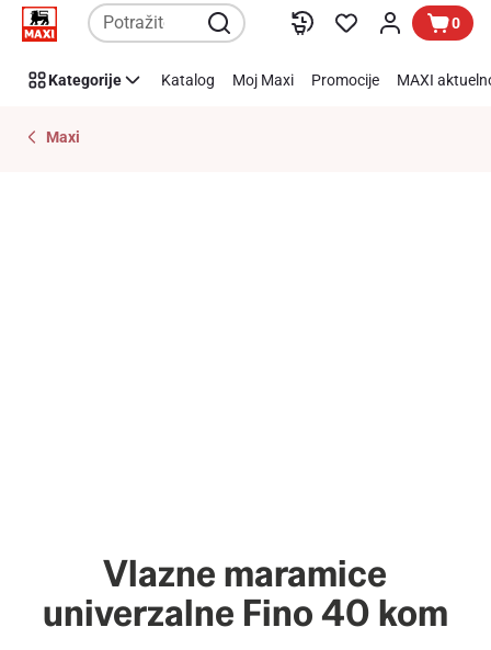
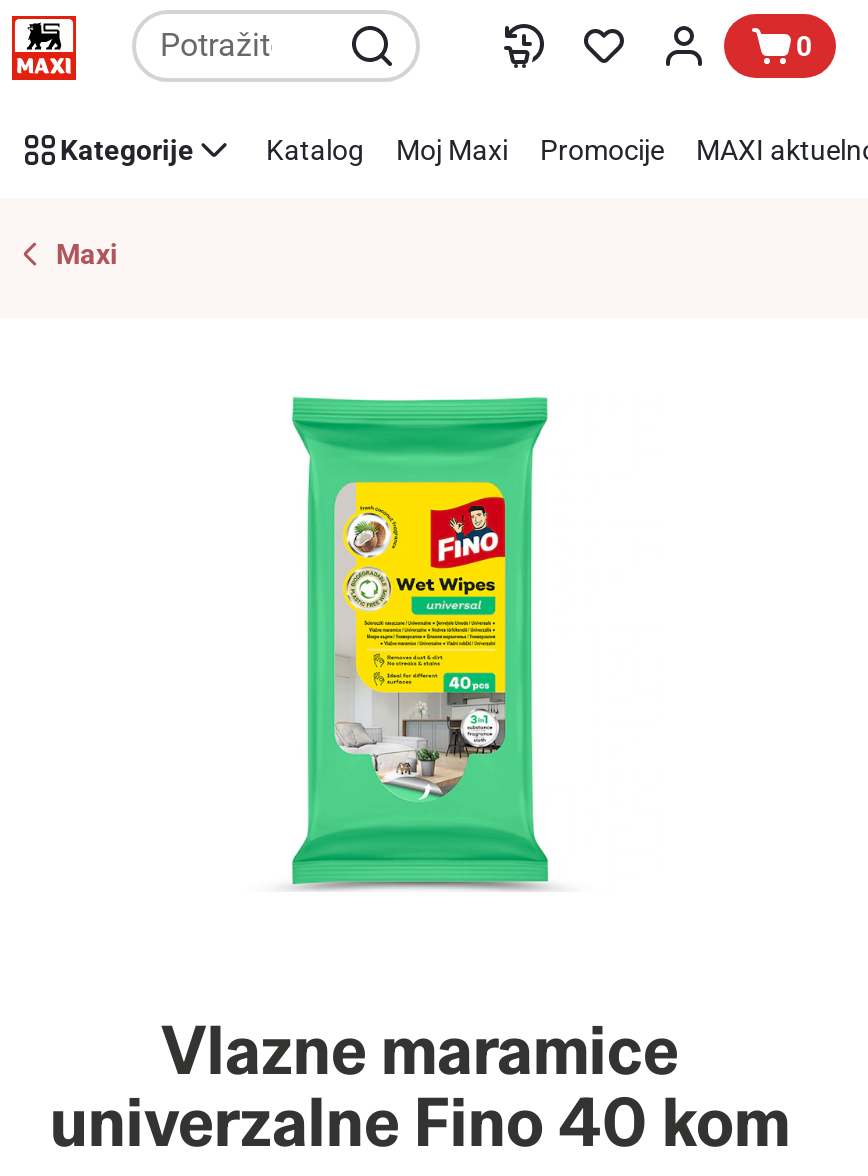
none -> [290,396,550,890] [image]

